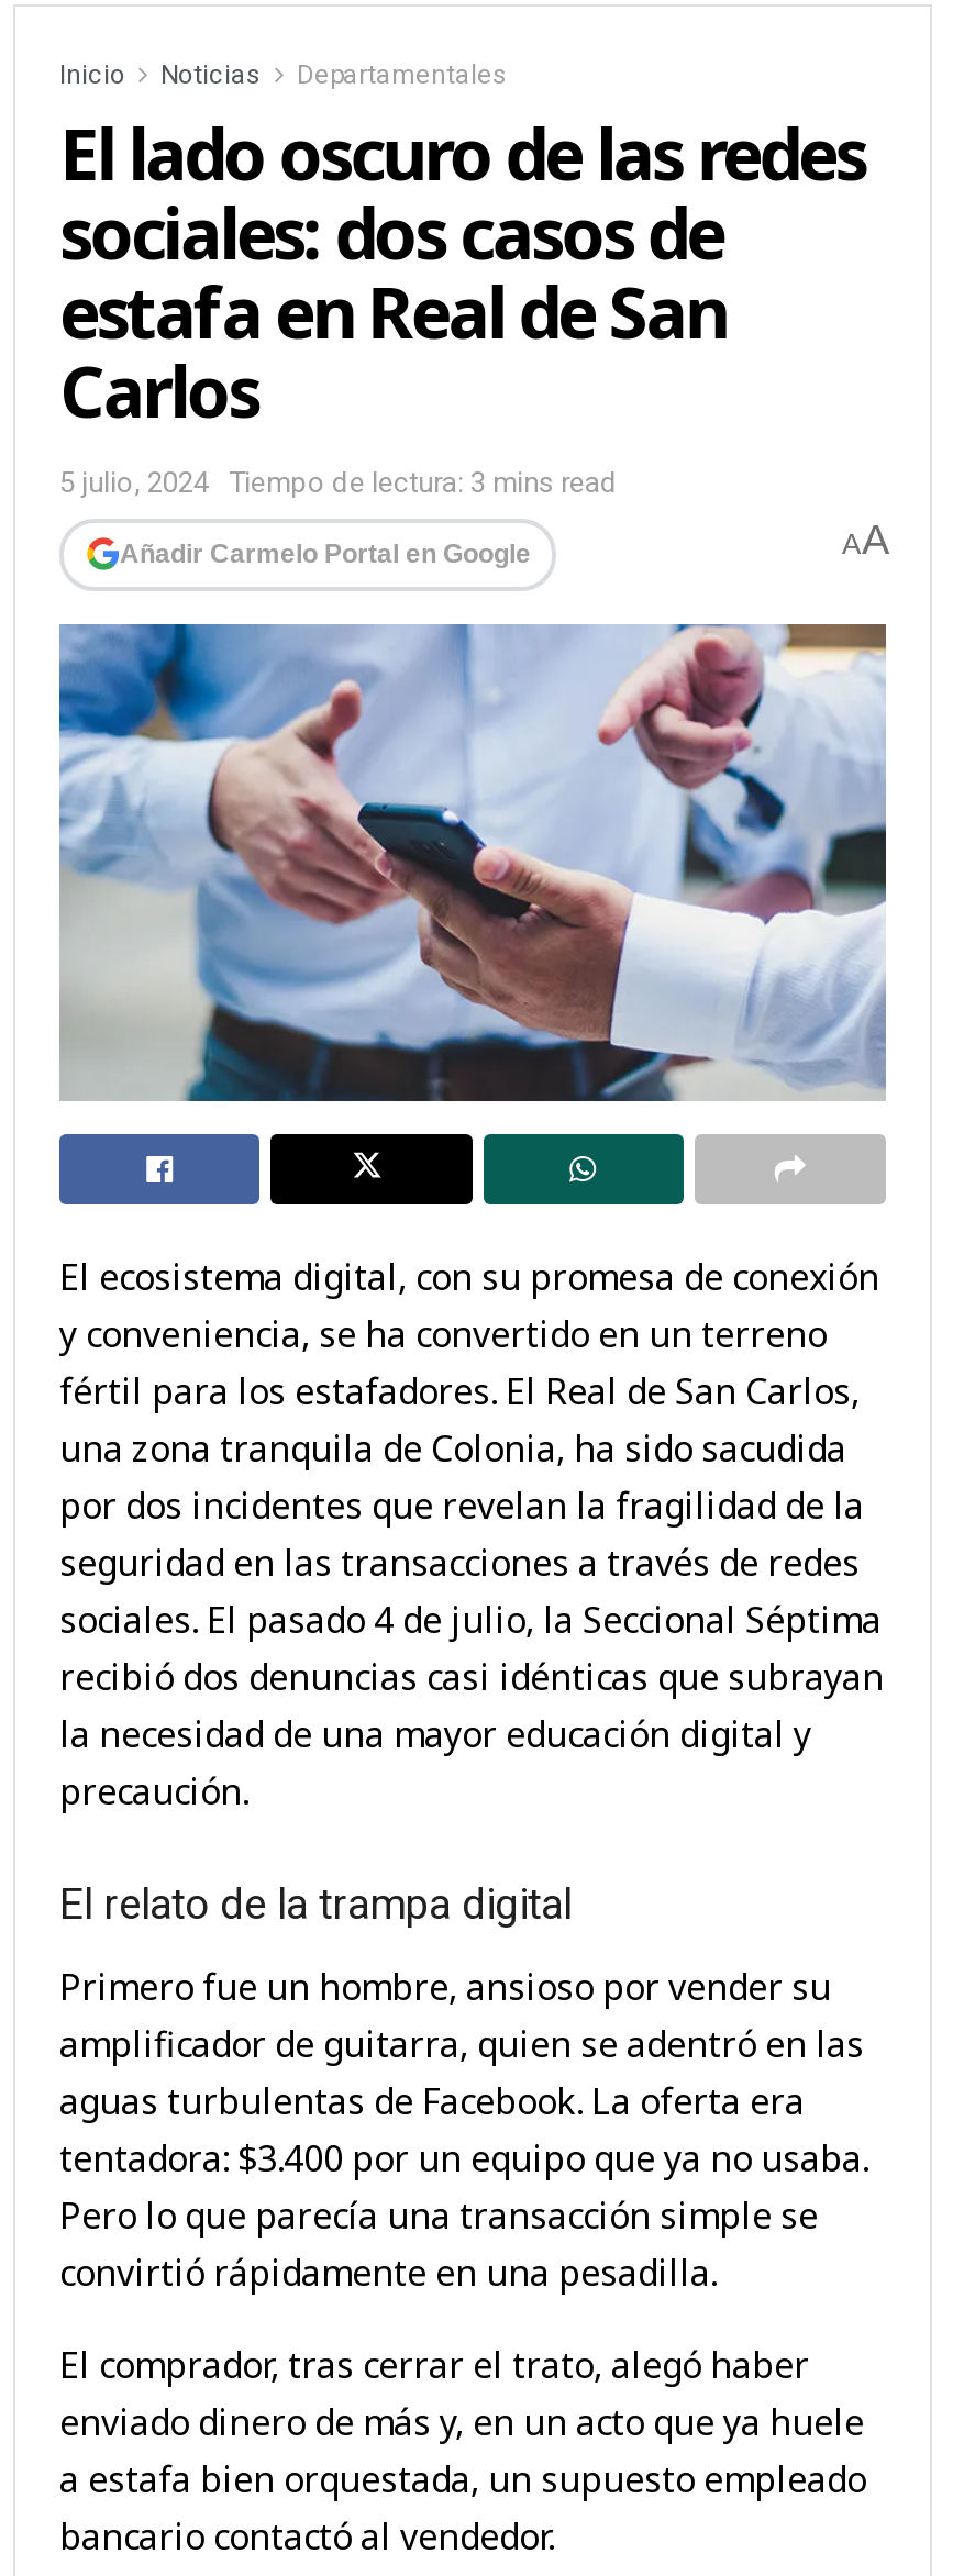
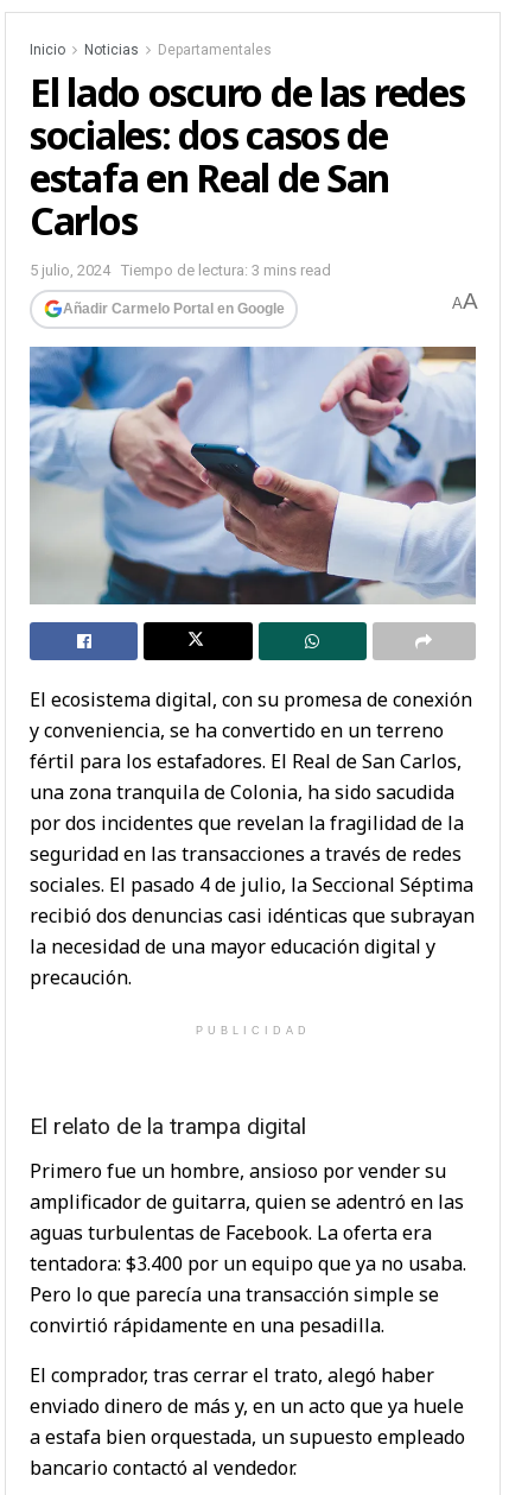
none -> [195,1024,310,1036] PUBLICIDAD

